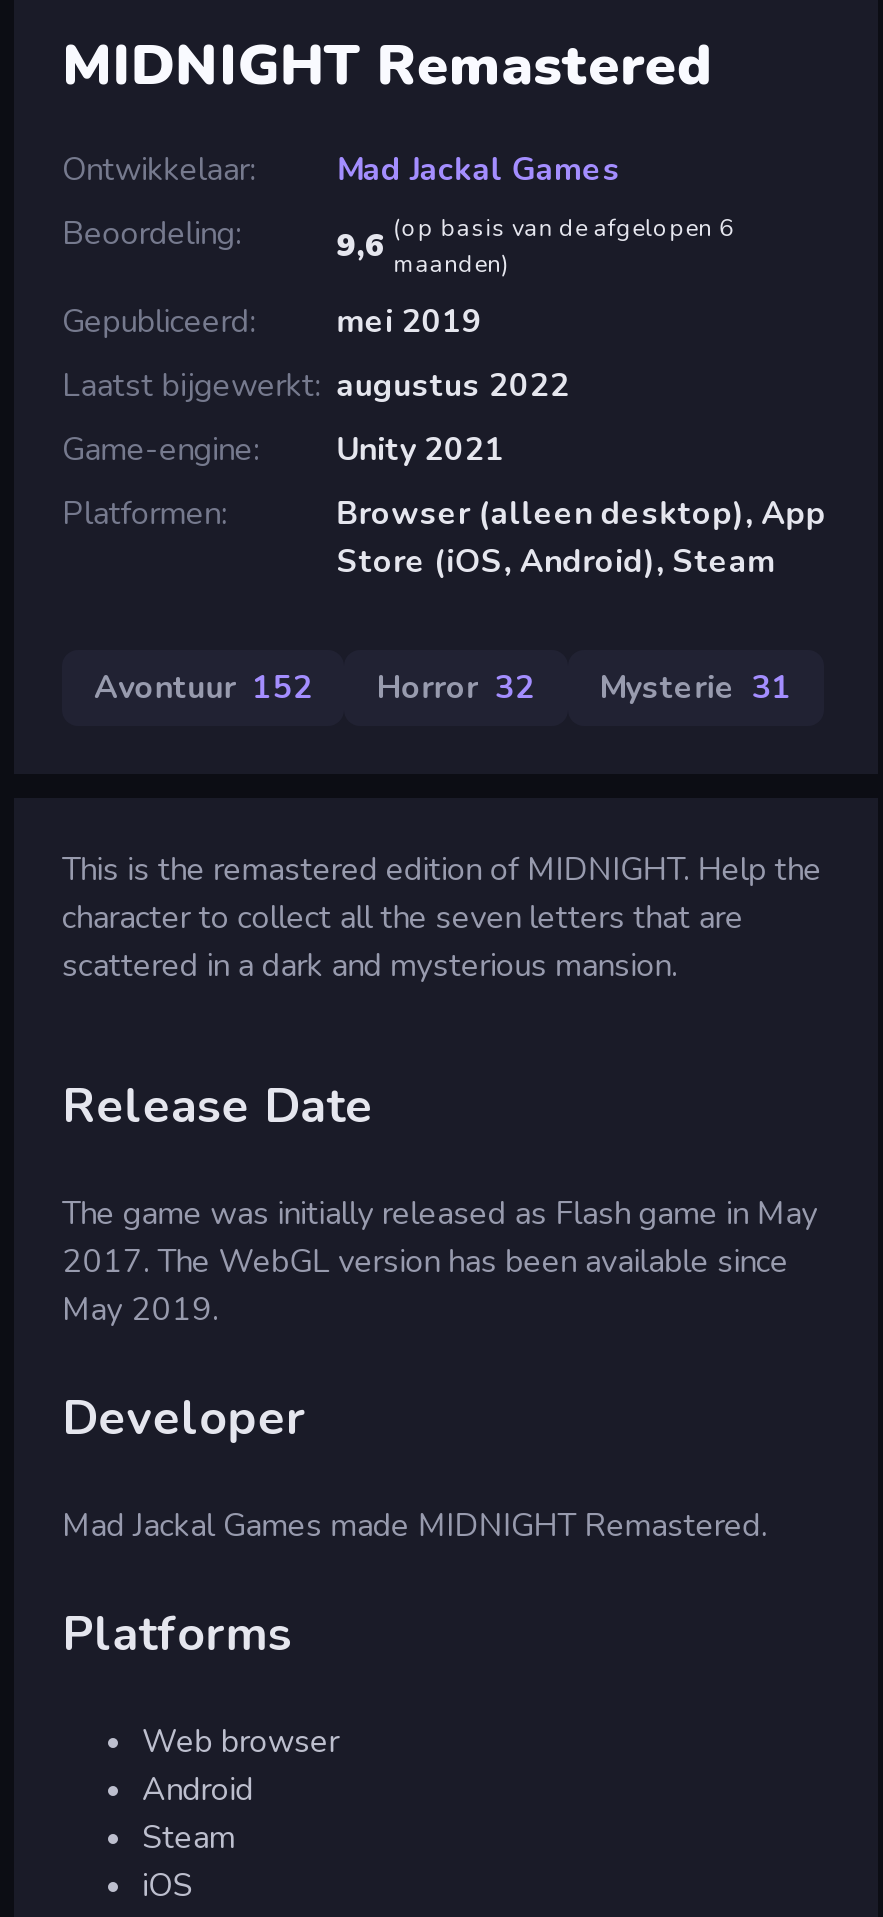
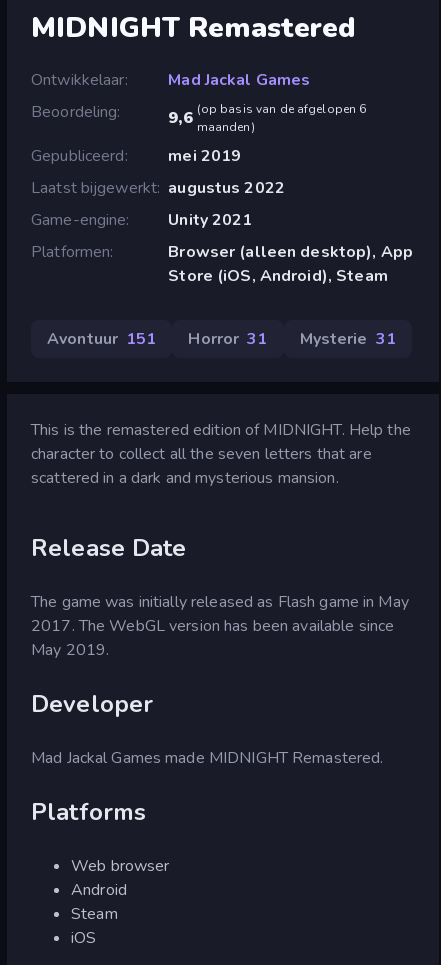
[94,666,313,710] Avontuur 152 -> [47,328,156,350] Avontuur 151
[377,666,535,710] Horror 32 -> [188,328,267,350] Horror 31

